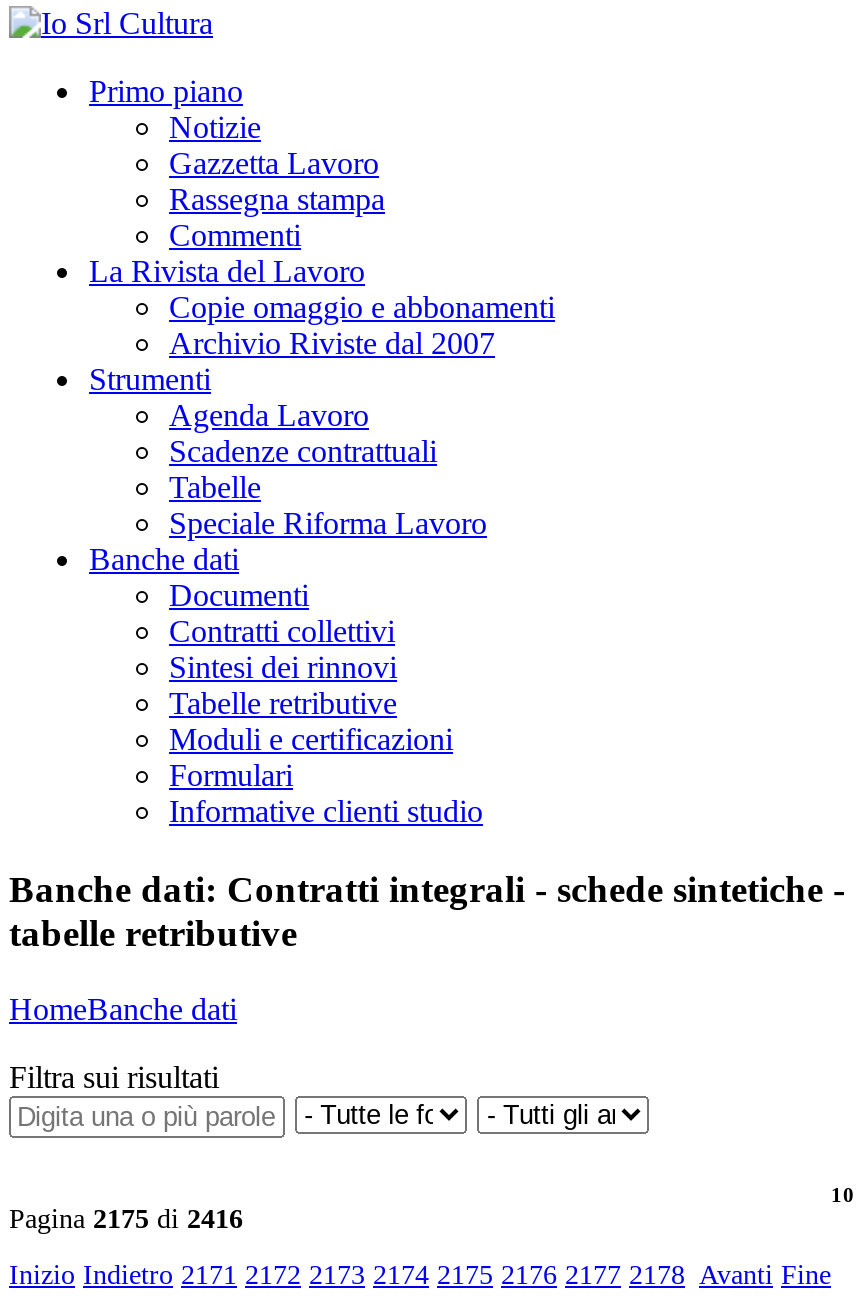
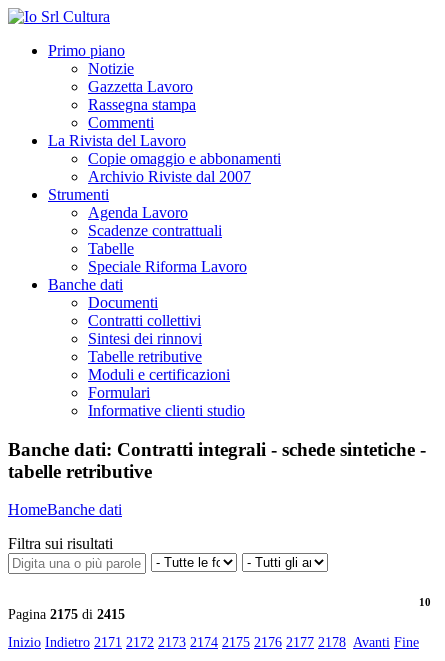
[9,1205,243,1235] Pagina 2175 di 2416 -> [8,607,125,622] Pagina 2175 di 2415

